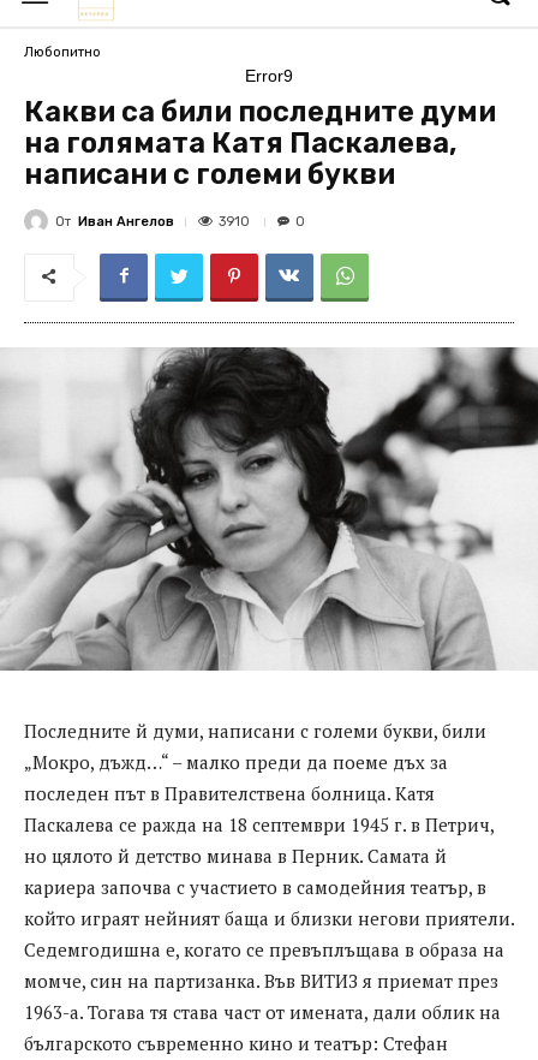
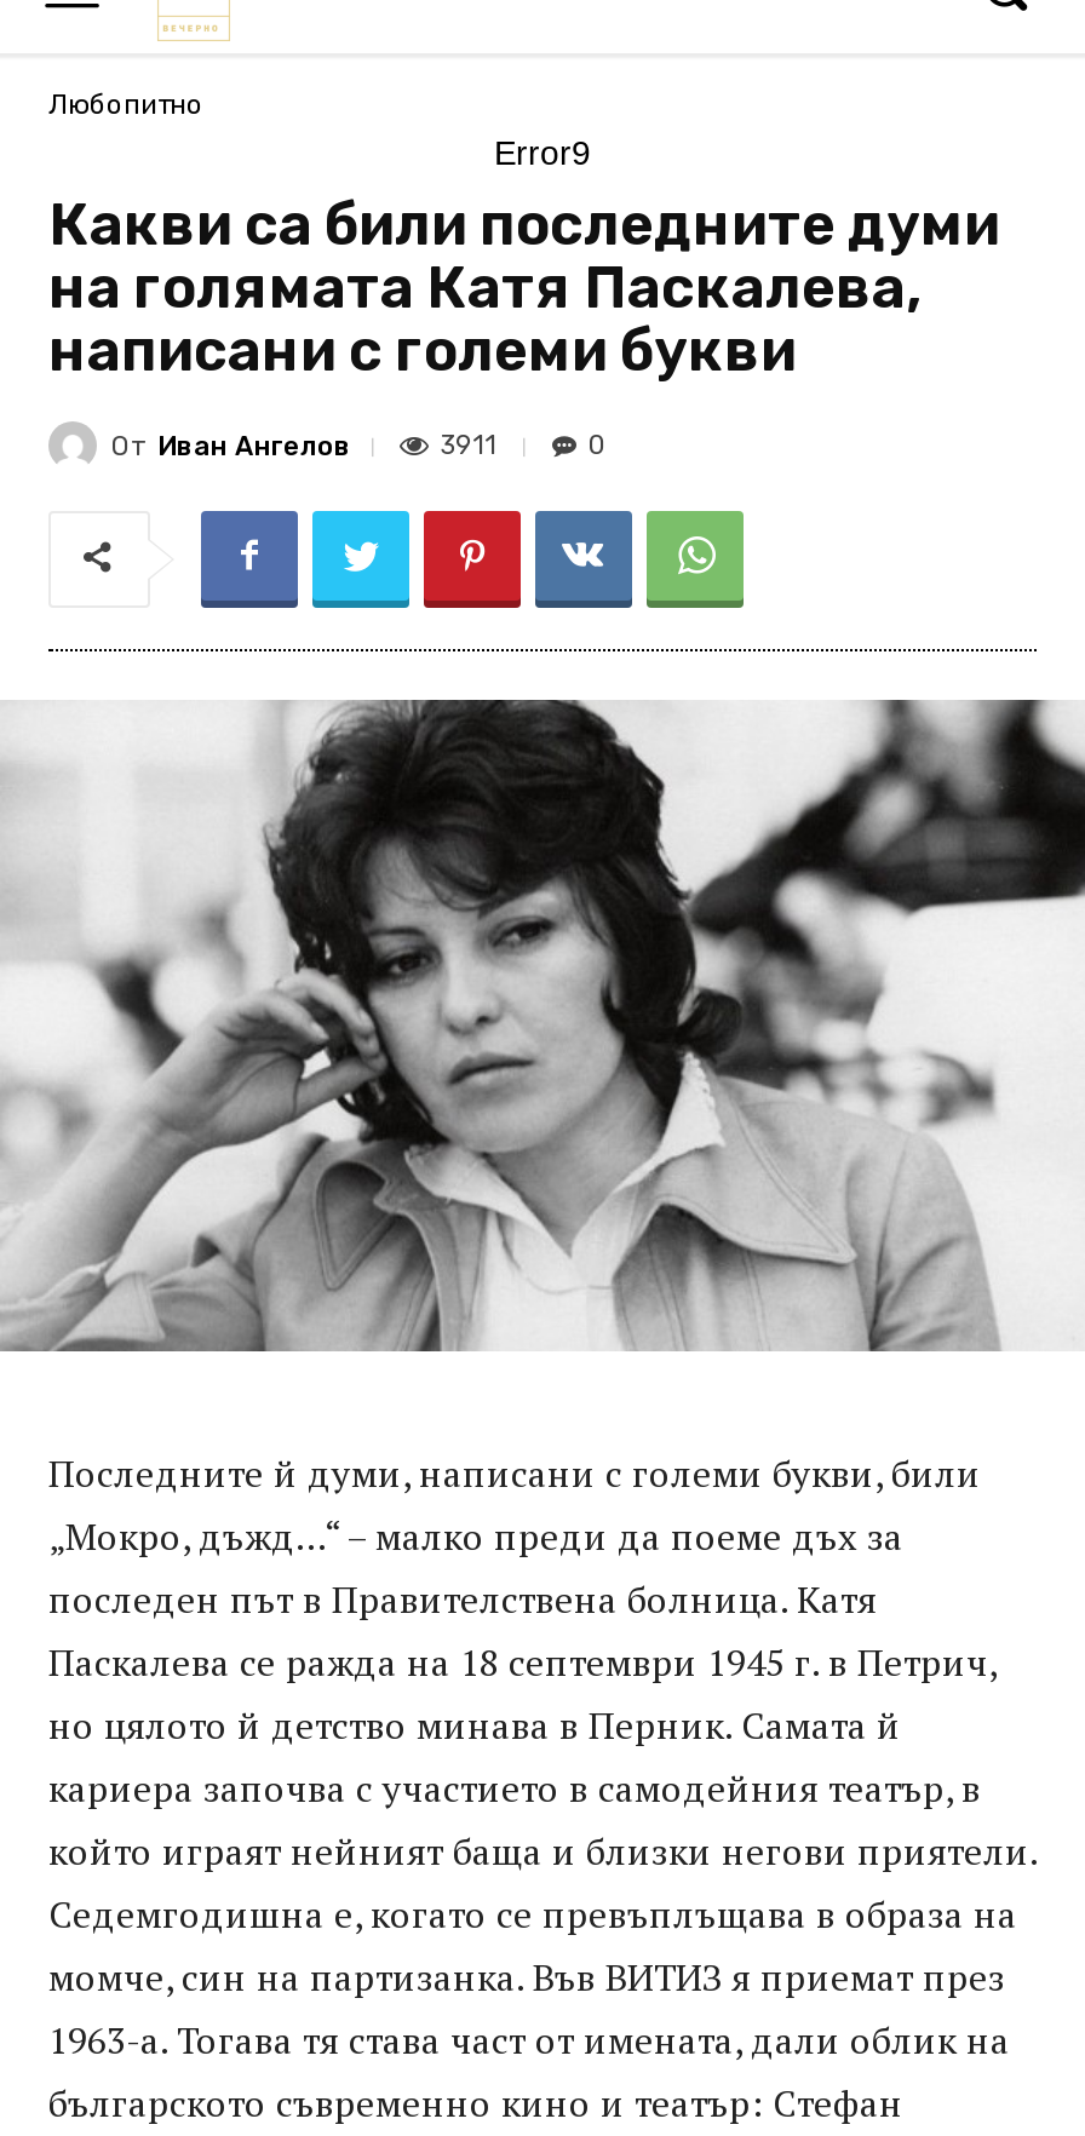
[219,214,250,229] 3910 -> [441,431,496,462] 3911

